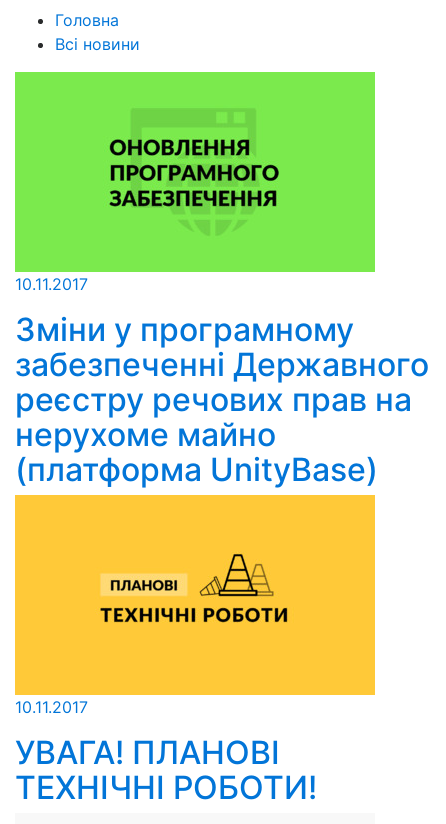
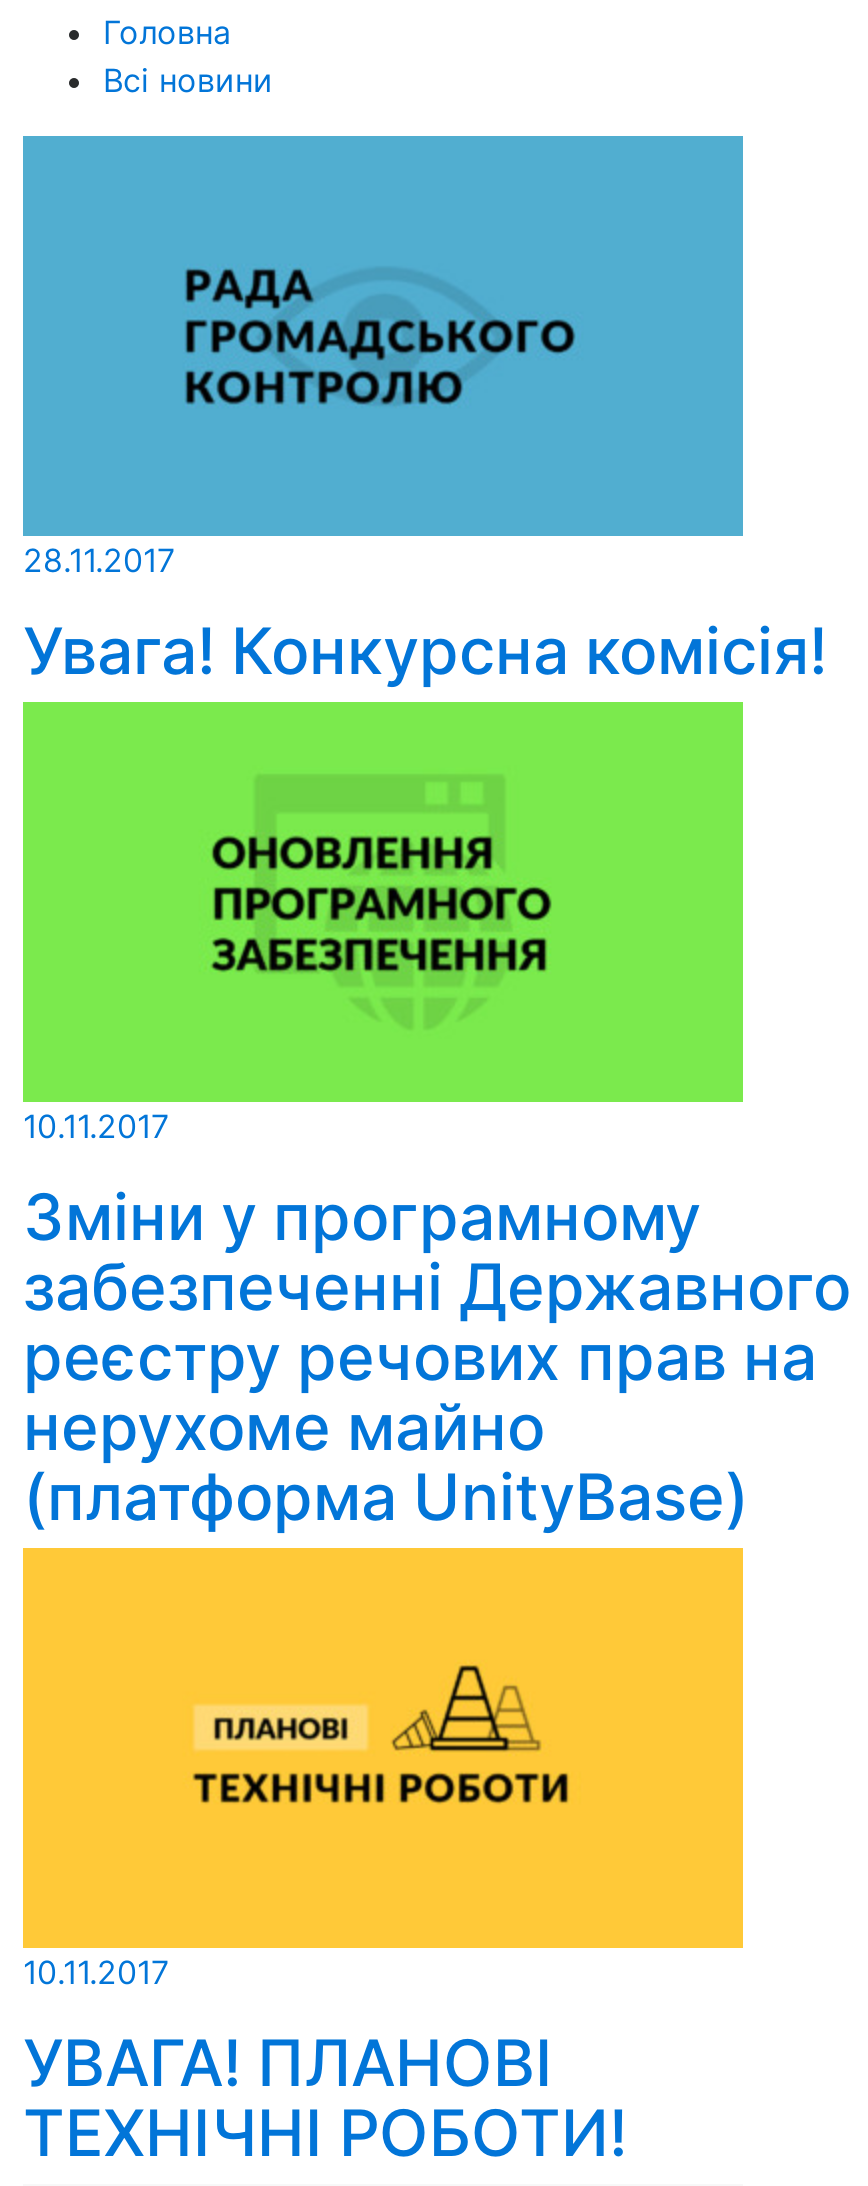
none -> [21,134,827,689] [image] | 28.11.2017 | Увага! Конкурсна комісія!

